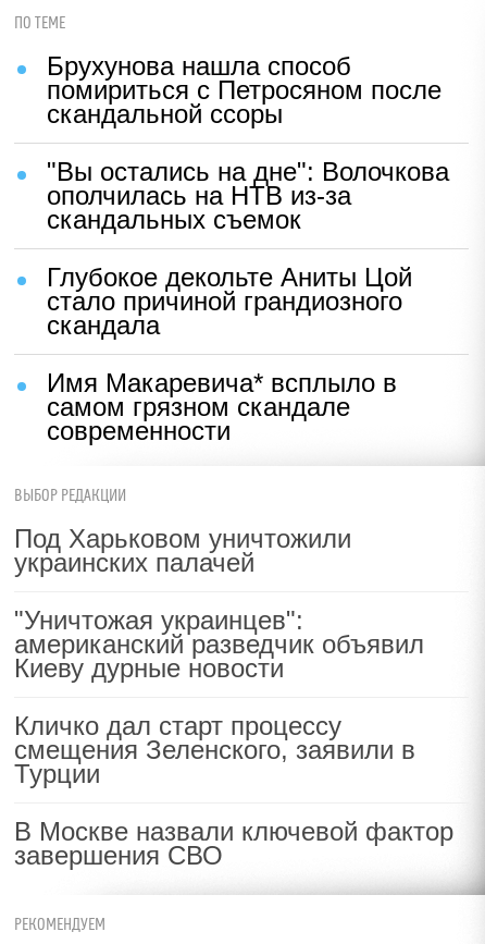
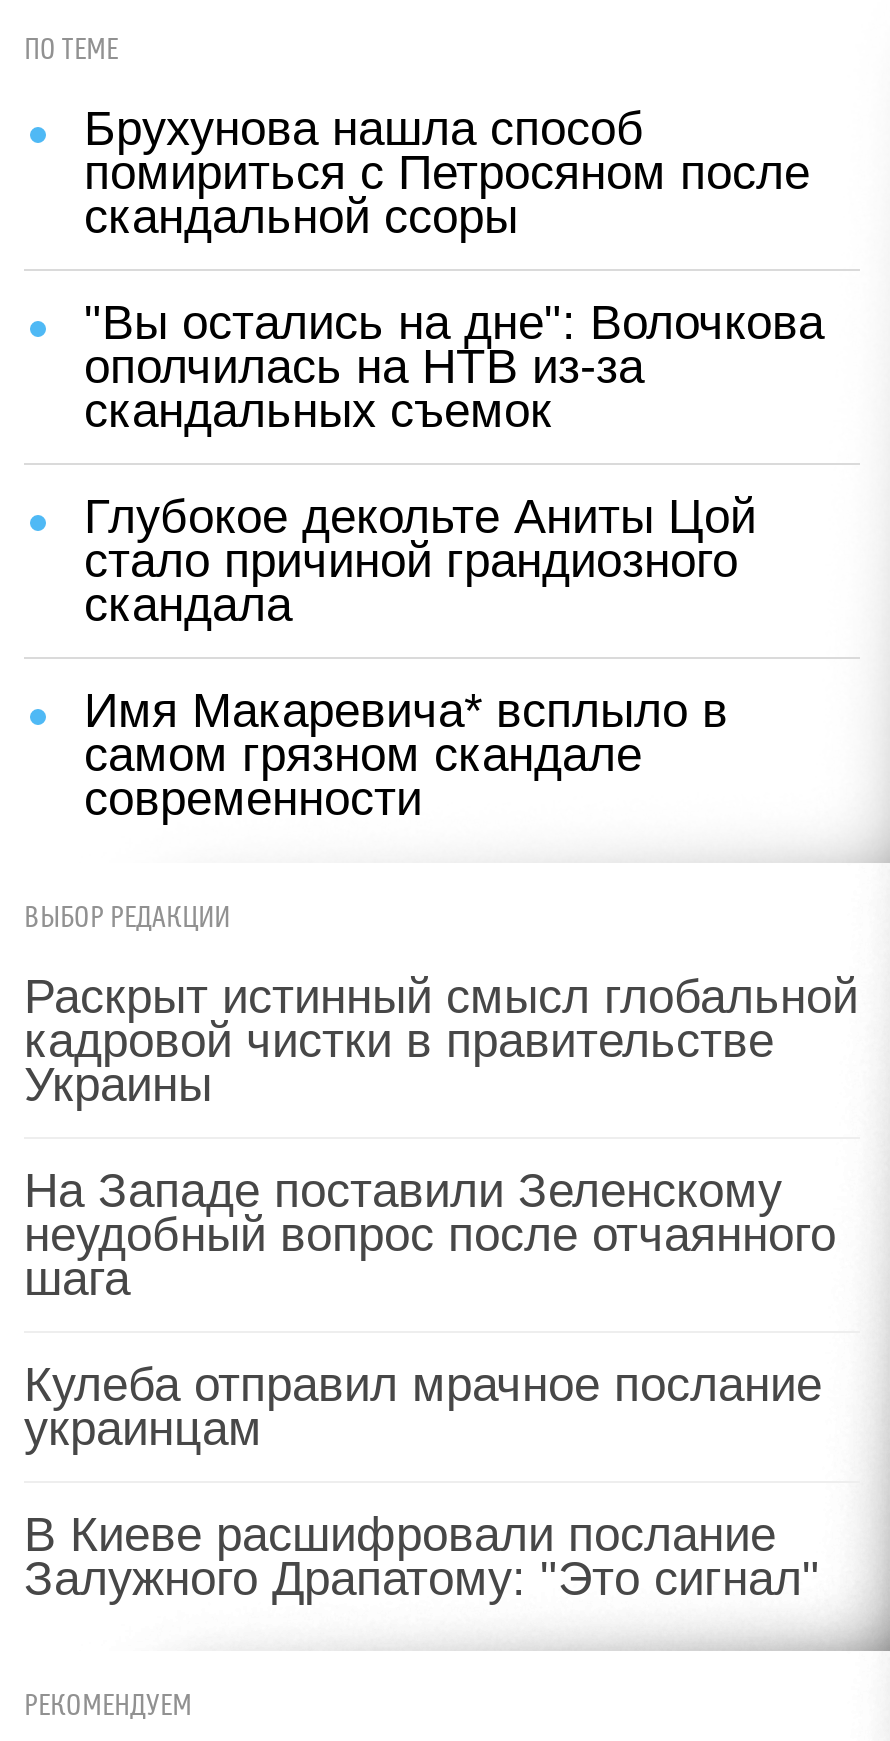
[14,524,351,577] Под Харьковом уничтожили | украинских палачей -> [24,969,858,1111] Раскрыт истинный смысл глобальной | кадровой чистки в правительстве | Украины
[14,605,424,683] "Уничтожая украинцев": | американский разведчик объявил | Киеву дурные новости -> [24,1163,836,1305] На Западе поставили Зеленскому | неудобный вопрос после отчаянного | шага
[14,711,415,788] Кличко дал старт процессу | смещения Зеленского, заявили в | Турции -> [24,1357,822,1455] Кулеба отправил мрачное послание | украинцам
[14,817,453,870] В Москве назвали ключевой фактор | завершения СВО -> [24,1507,820,1605] В Киеве расшифровали послание | Залужного Драпатому: "Это сигнал"

